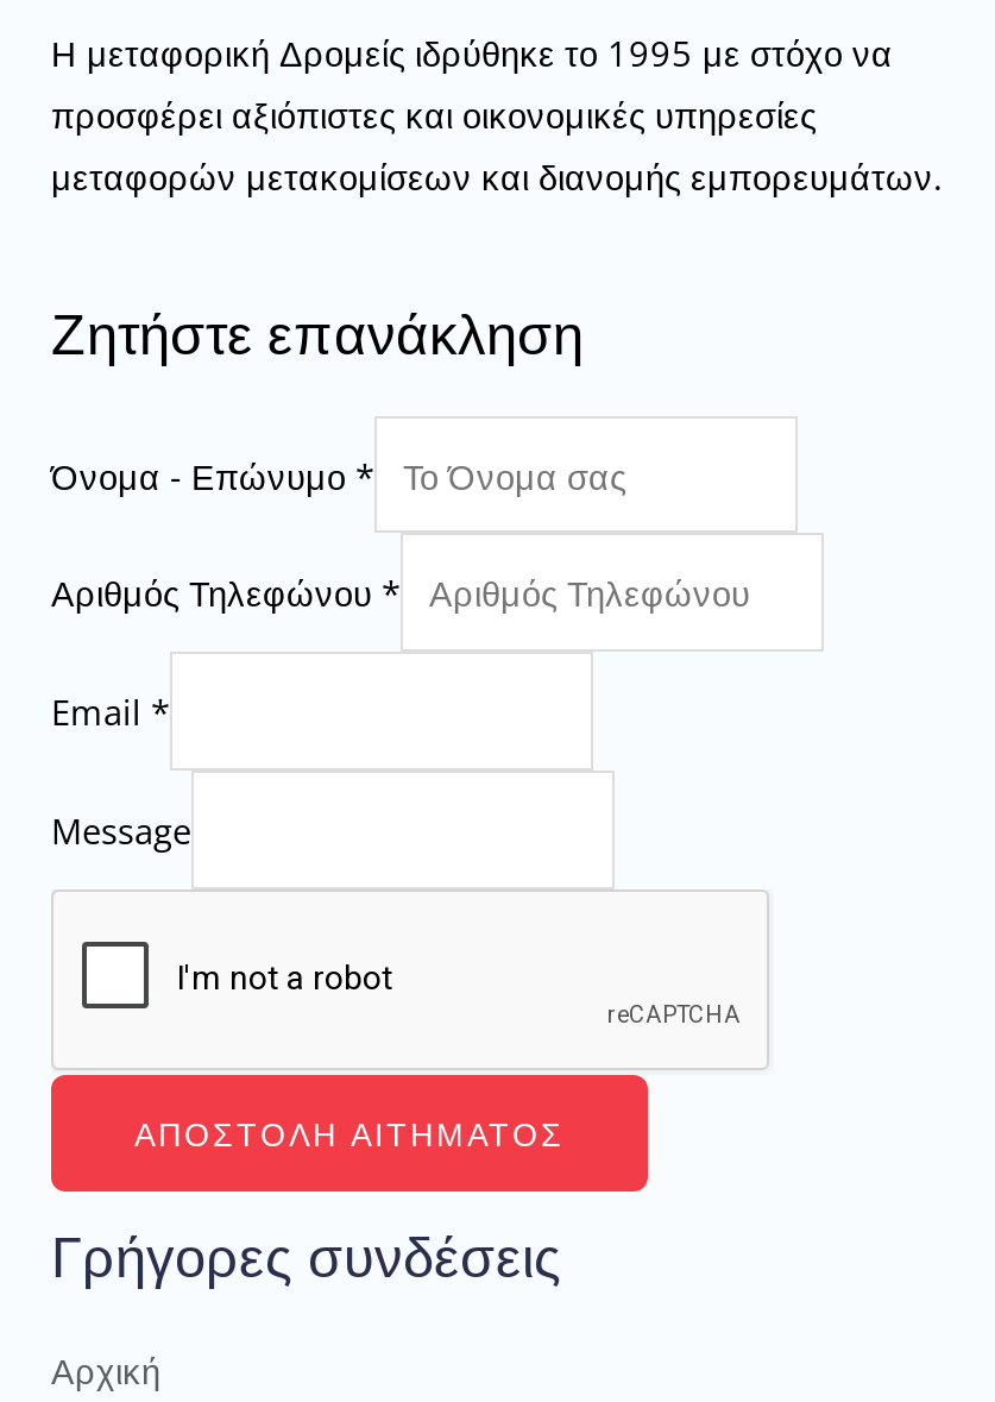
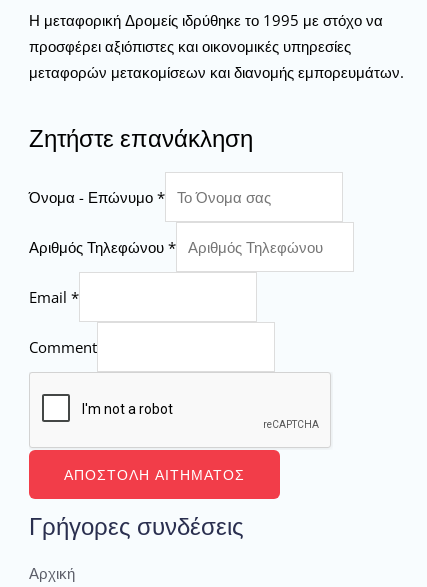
[51,807,191,854] Message -> [29,337,97,357] Comment

